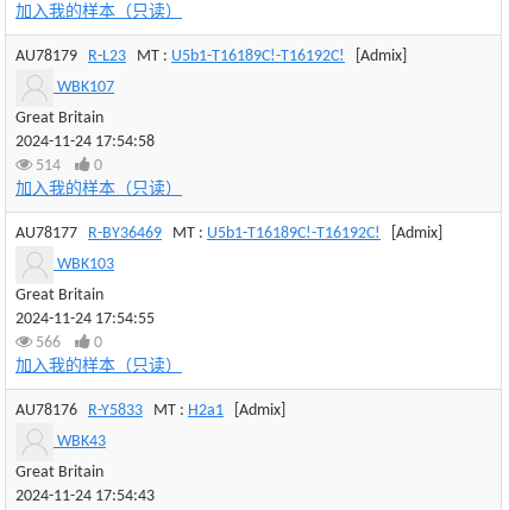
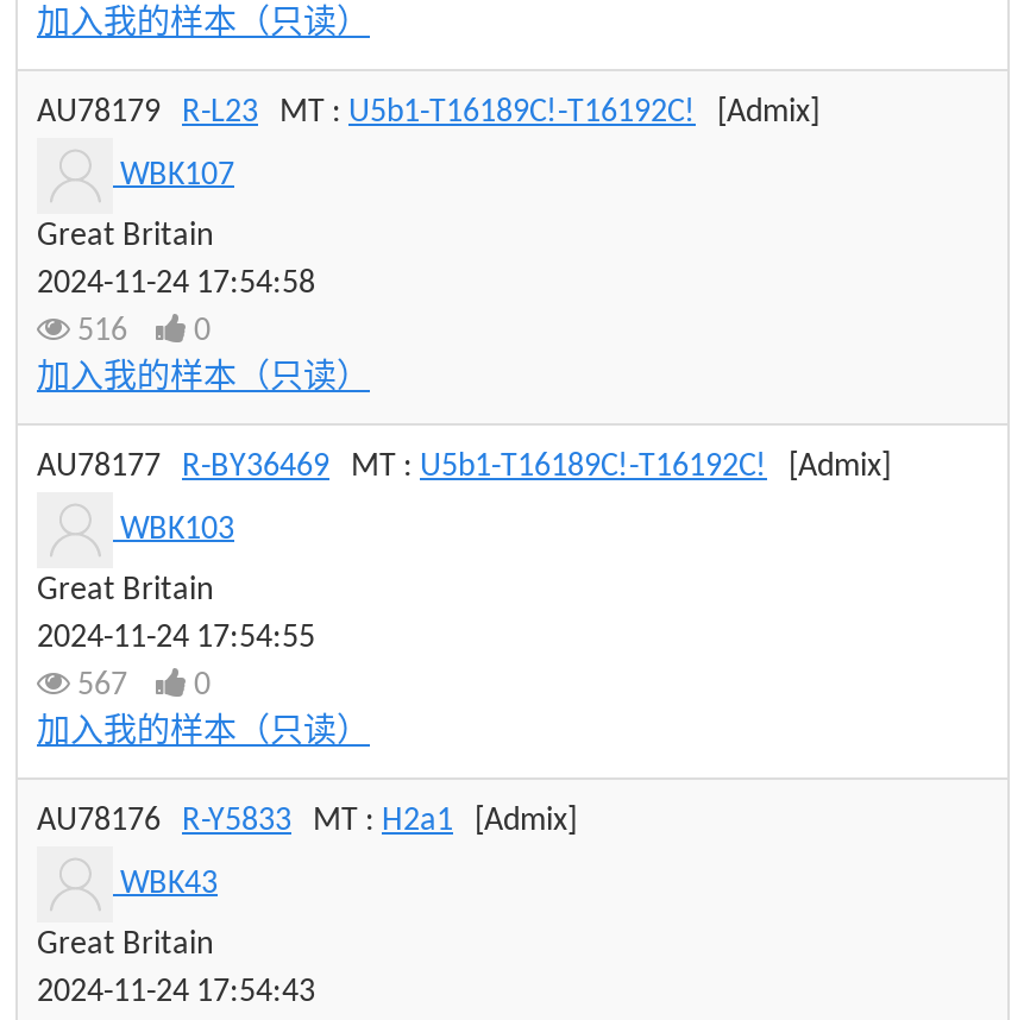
[36,157,102,175] 514 0 -> [77,314,211,350] 516 0
[36,334,102,352] 566 0 -> [77,668,211,704] 567 0

